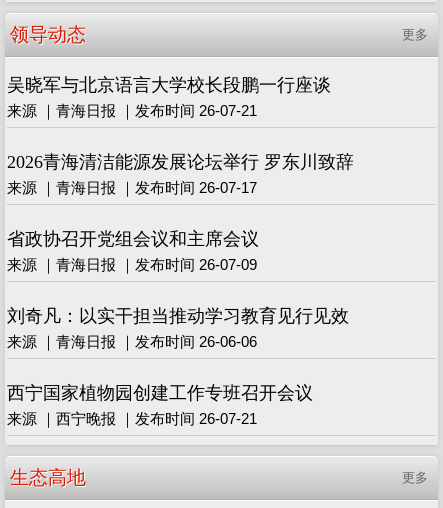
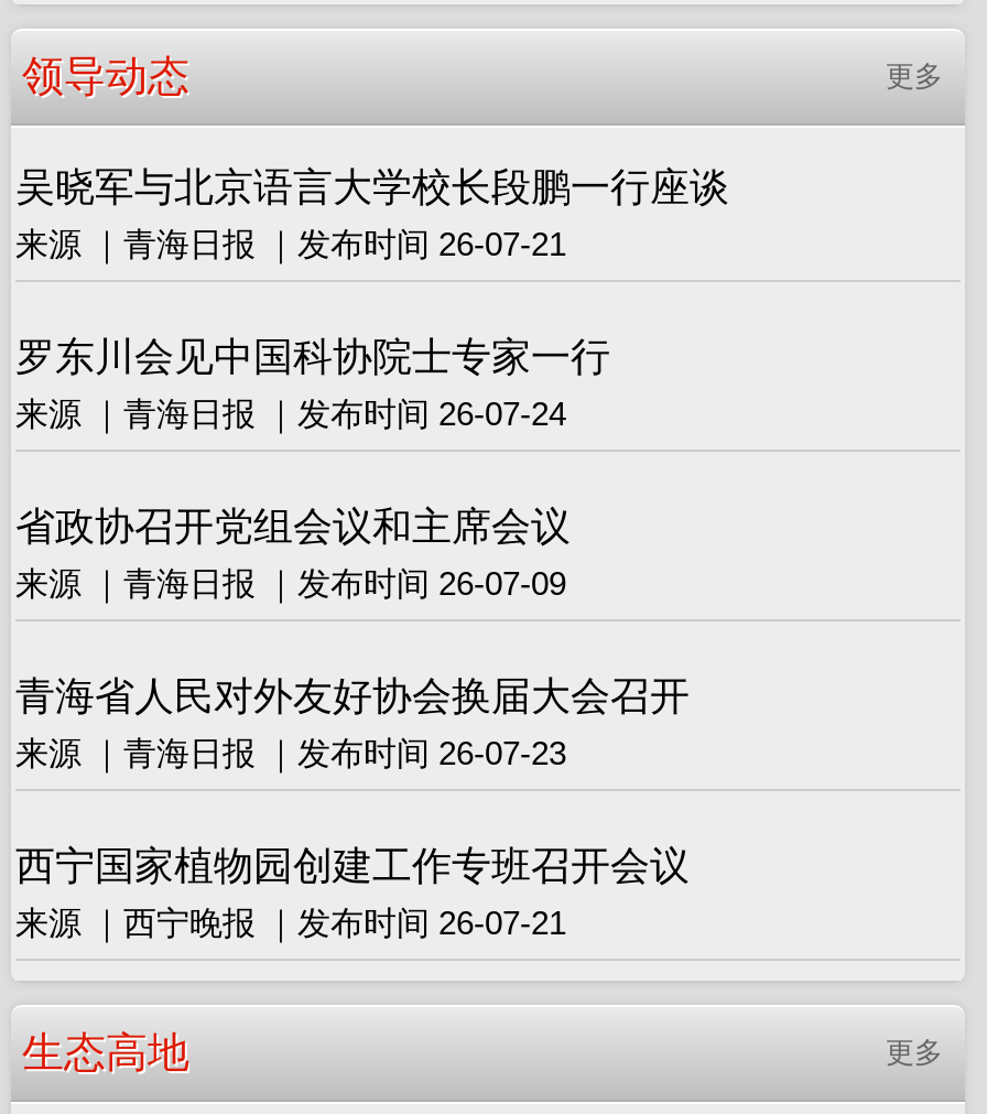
[7,152,354,196] 2026青海清洁能源发展论坛举行 罗东川致辞 | 来源 ｜青海日报 ｜发布时间 26-07-17 -> [15,335,610,432] 罗东川会见中国科协院士专家一行 | 来源 ｜青海日报 ｜发布时间 26-07-24
[7,306,349,350] 刘奇凡：以实干担当推动学习教育见行见效 | 来源 ｜青海日报 ｜发布时间 26-06-06 -> [15,674,690,771] 青海省人民对外友好协会换届大会召开 | 来源 ｜青海日报 ｜发布时间 26-07-23

